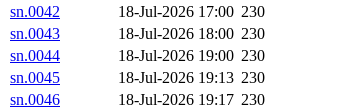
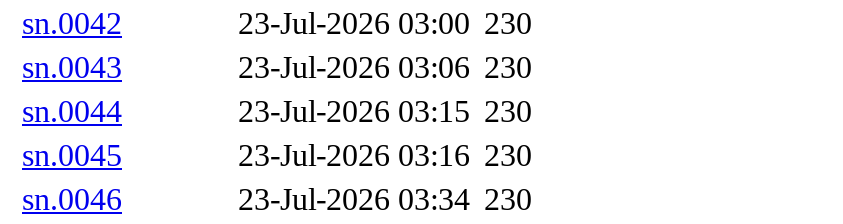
[118,3,265,20] 18-Jul-2026 17:00 230 -> [238,7,532,41] 23-Jul-2026 03:00 230
[118,25,265,42] 18-Jul-2026 18:00 230 -> [238,51,532,85] 23-Jul-2026 03:06 230
[118,47,265,64] 18-Jul-2026 19:00 230 -> [238,95,532,129] 23-Jul-2026 03:15 230
[118,69,265,86] 18-Jul-2026 19:13 230 -> [238,139,532,173] 23-Jul-2026 03:16 230
[118,91,265,108] 18-Jul-2026 19:17 230 -> [238,183,532,217] 23-Jul-2026 03:34 230

